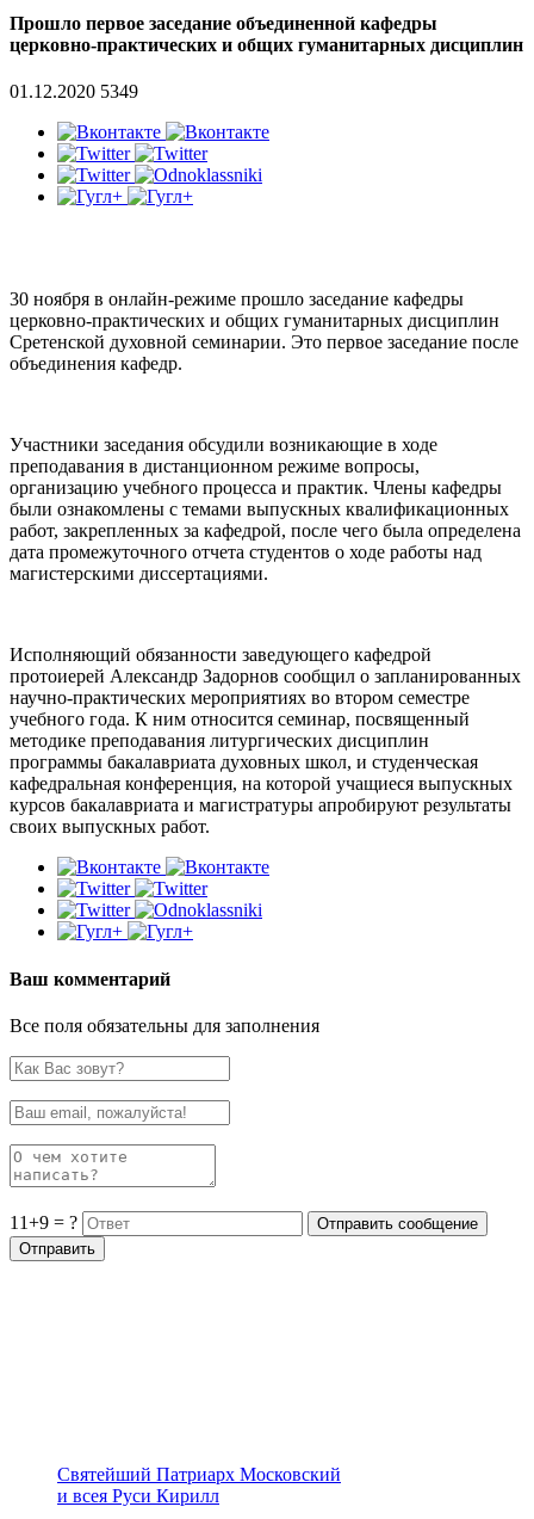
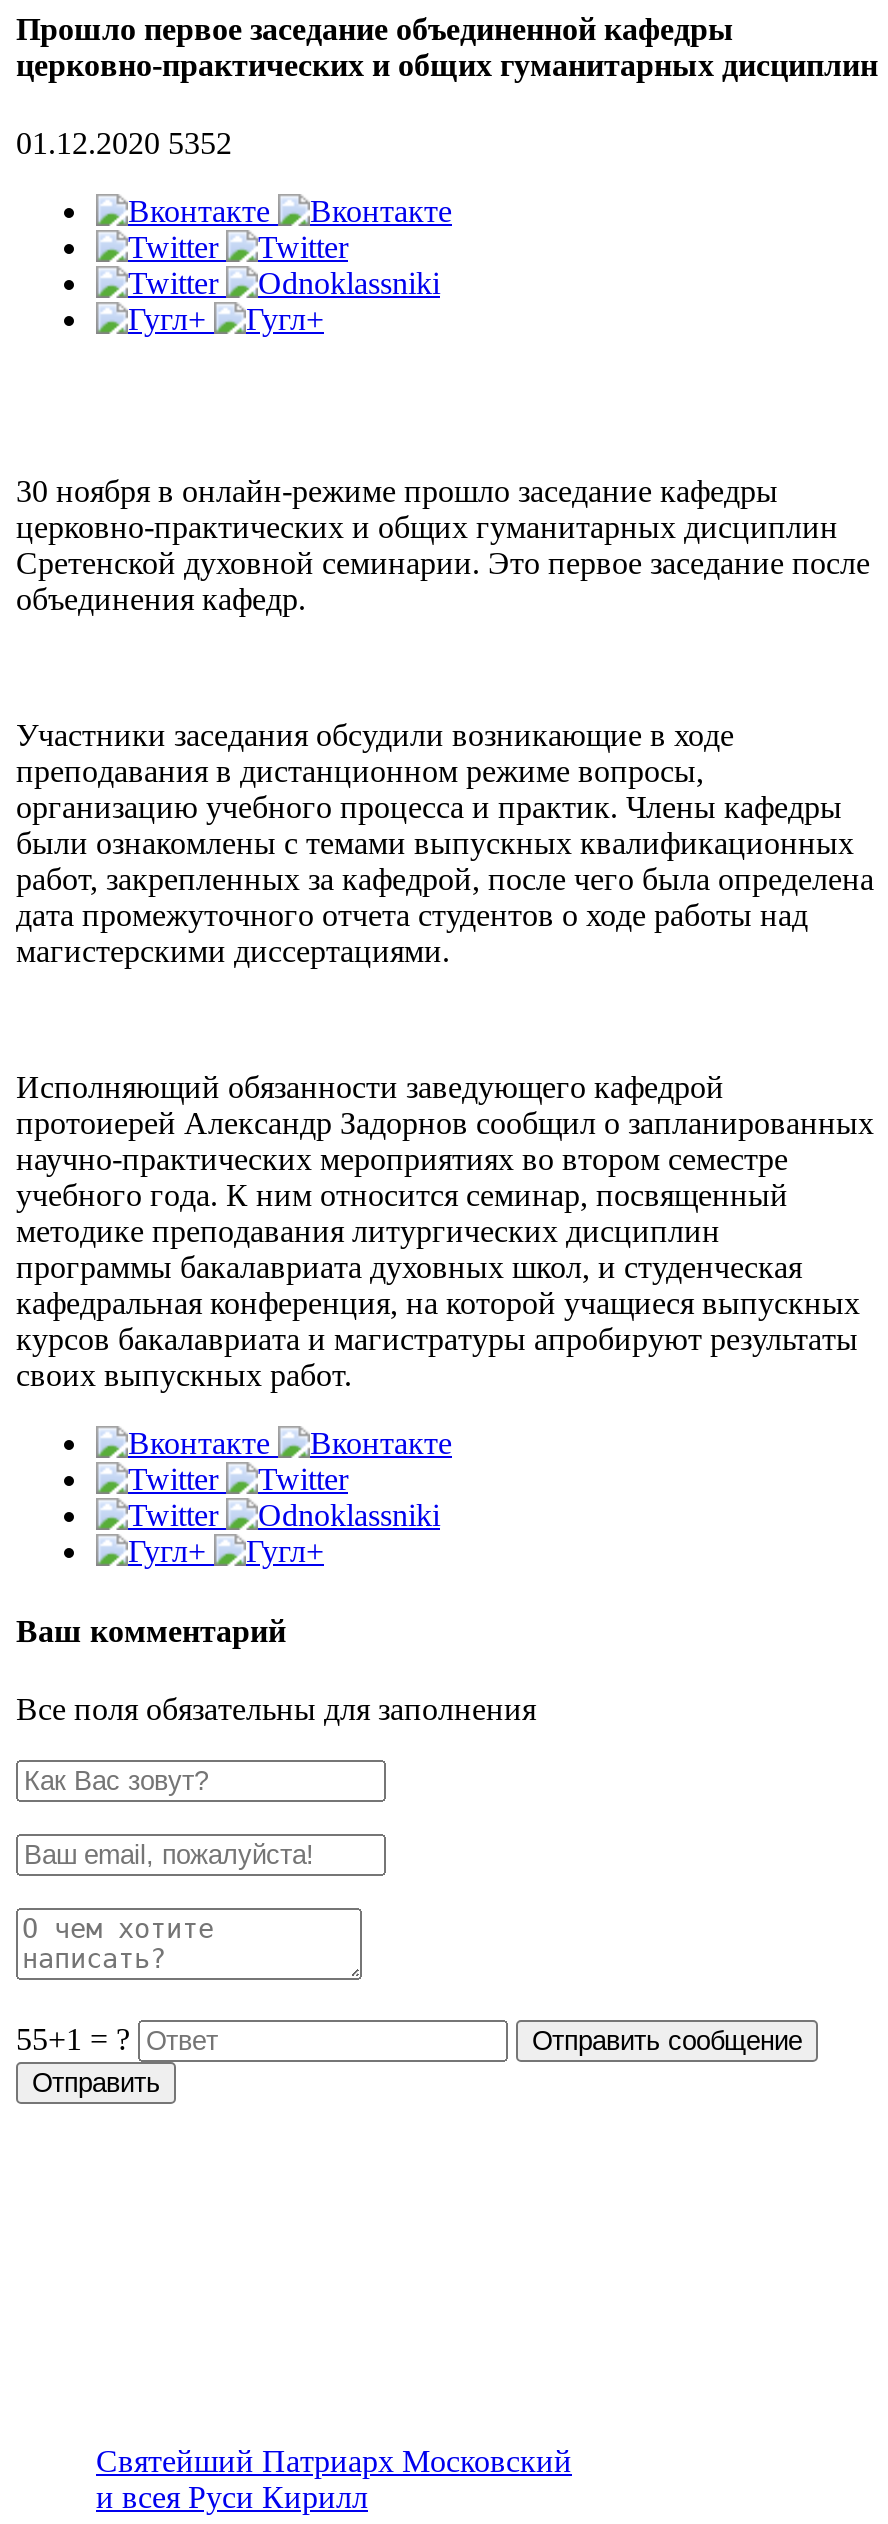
[10,82,138,102] 01.12.2020 5349 -> [16,127,232,161] 01.12.2020 5352
[10,1212,77,1233] 11+9 = ? -> [16,2022,130,2056] 55+1 = ?

